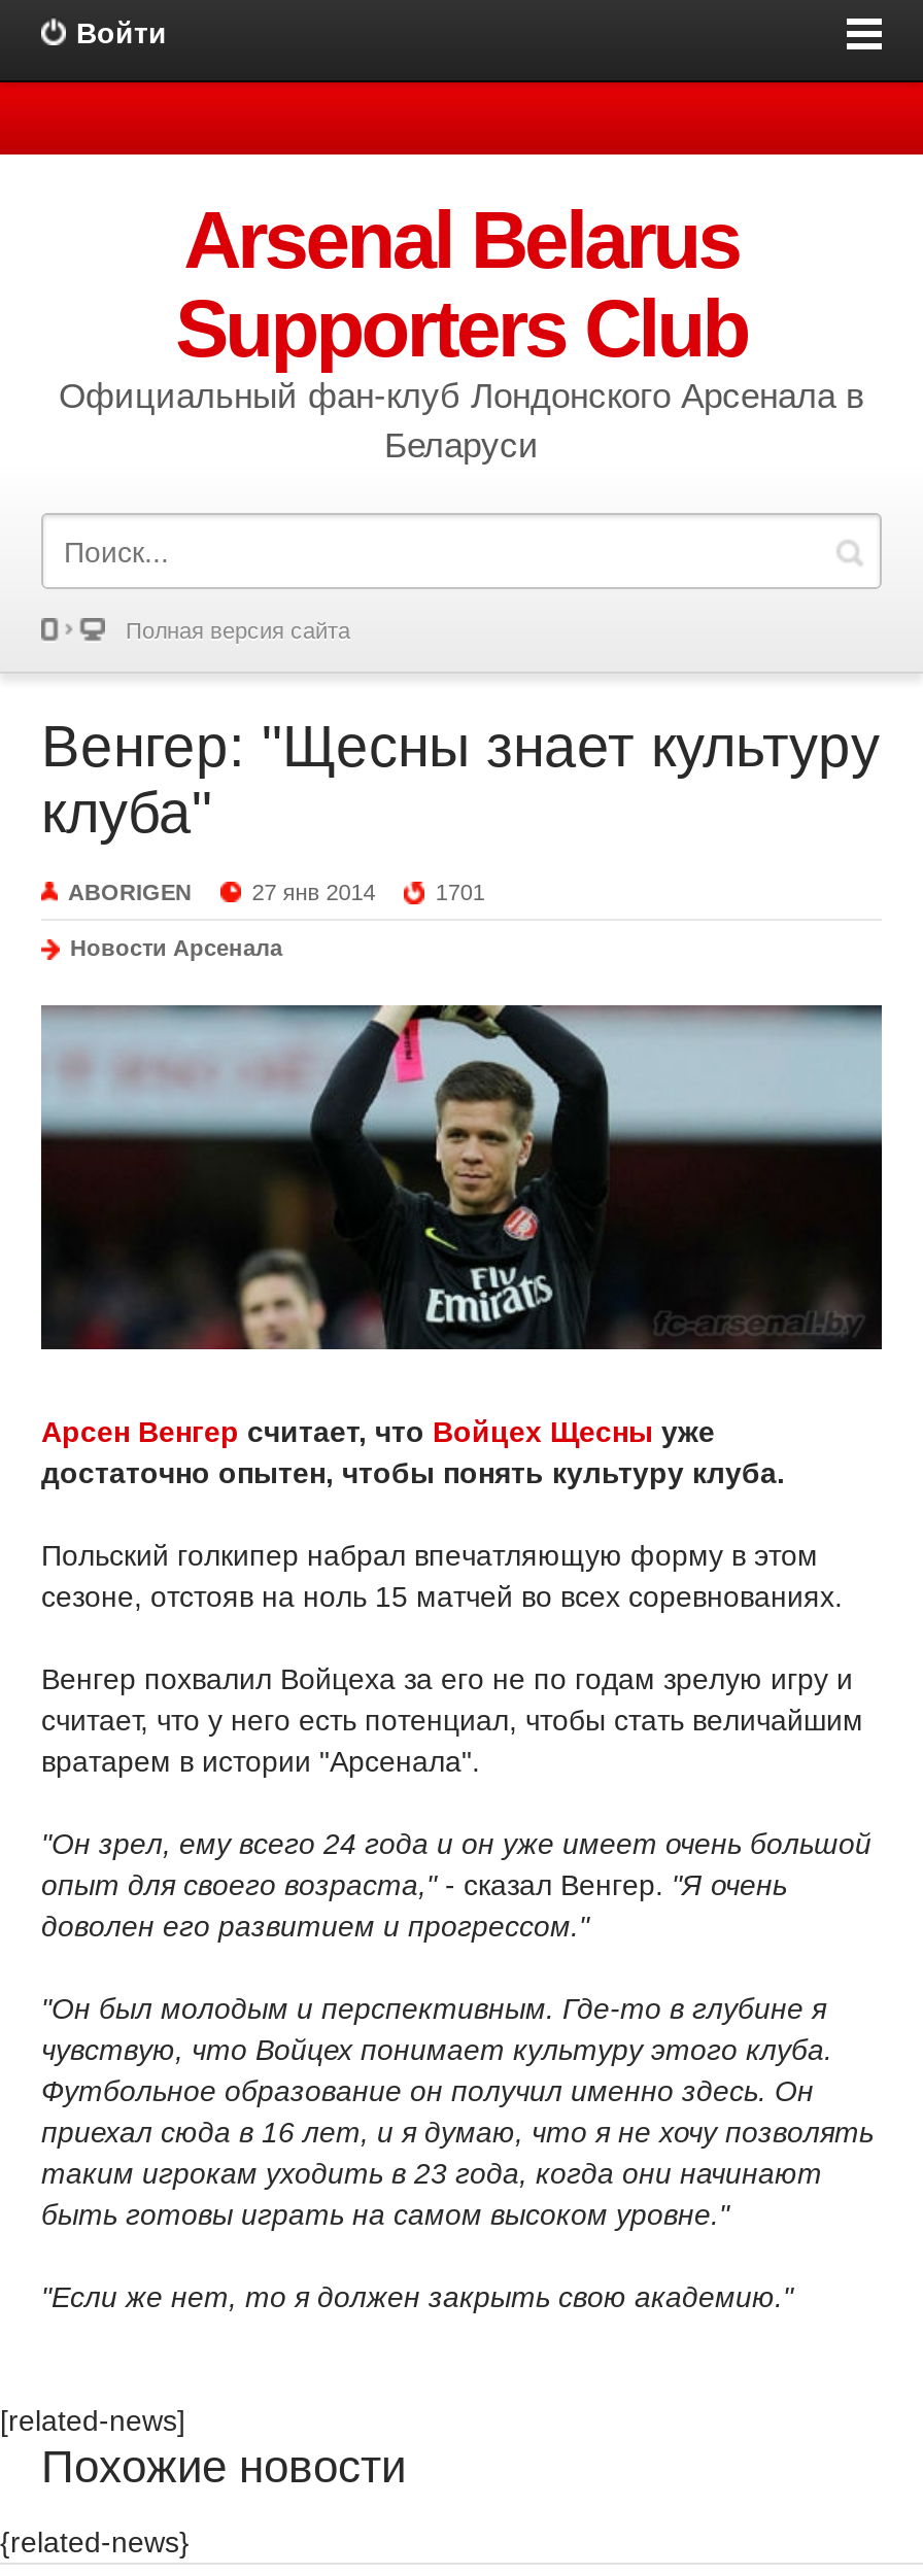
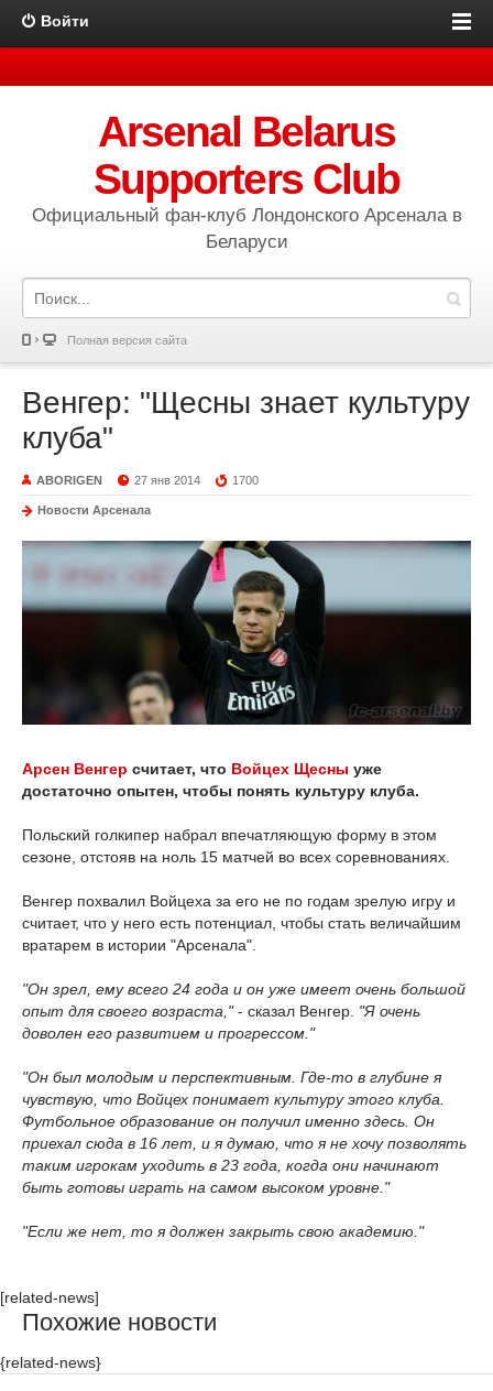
[436,880,485,904] 1701 -> [233,474,259,487] 1700

